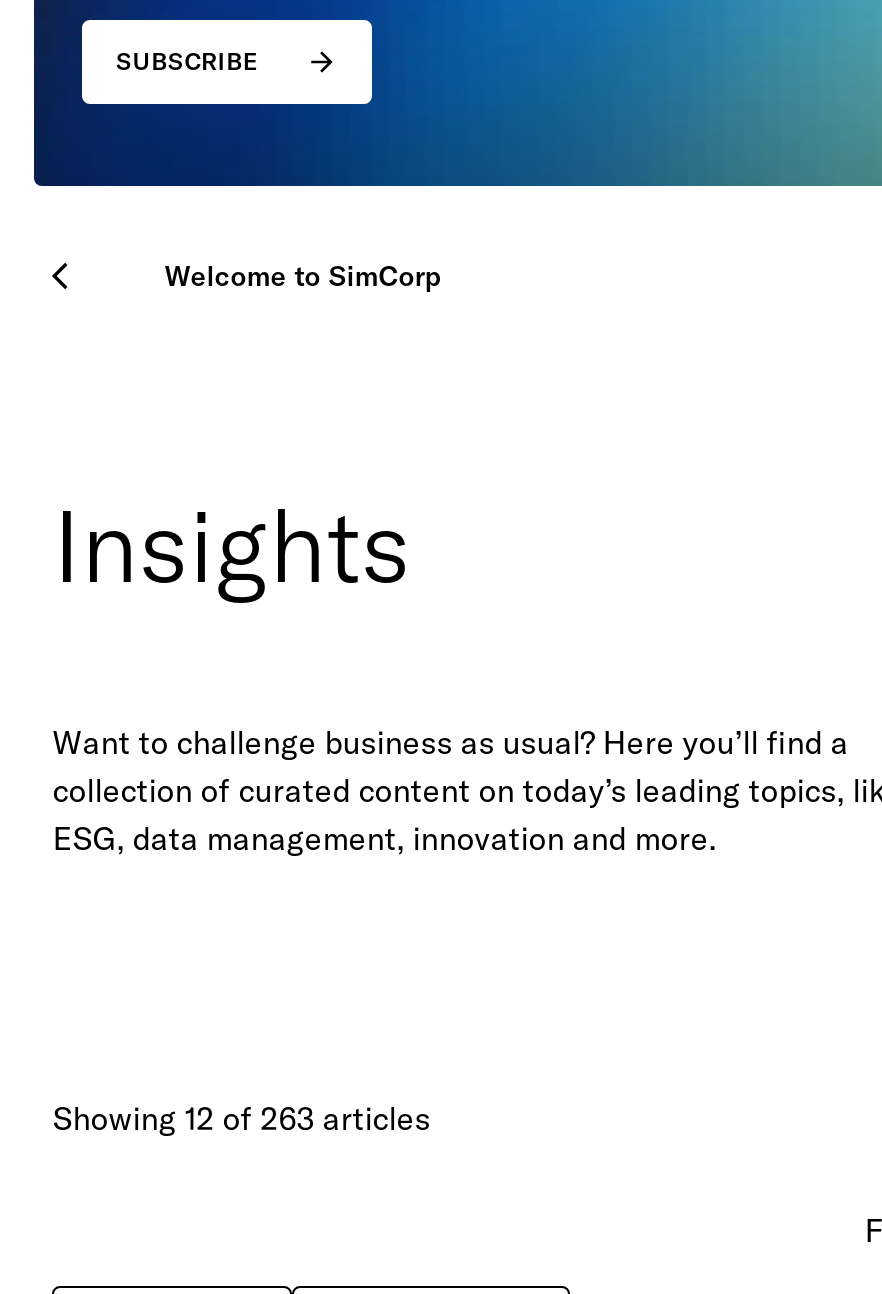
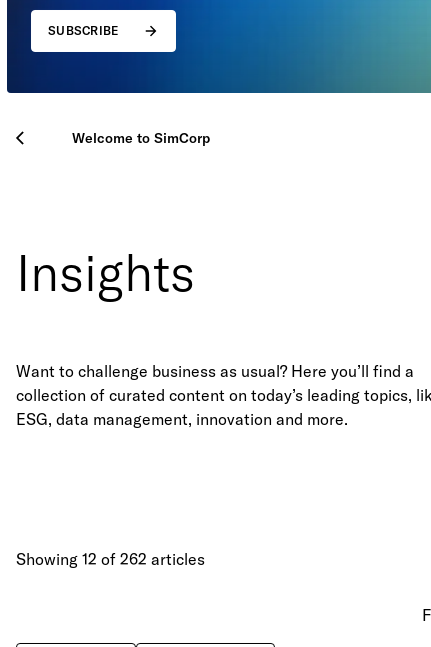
[53,1098,431,1138] Showing 12 of 263 articles -> [16,549,205,569] Showing 12 of 262 articles

